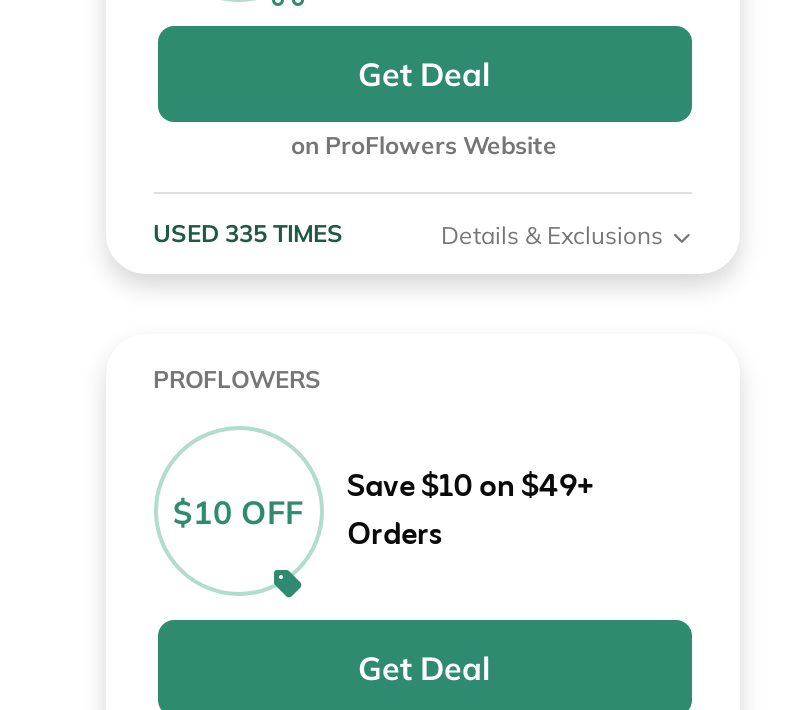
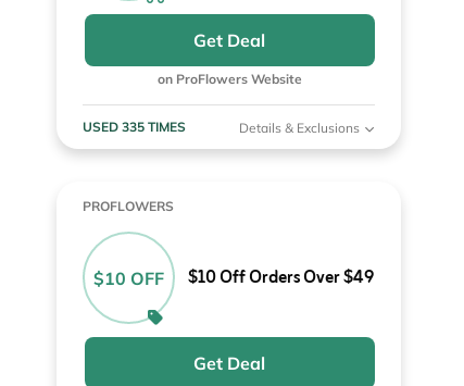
[347,459,593,563] Save $10 on $49+ | Orders -> [187,263,373,293] $10 Off Orders Over $49

